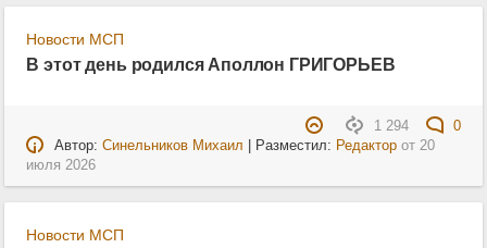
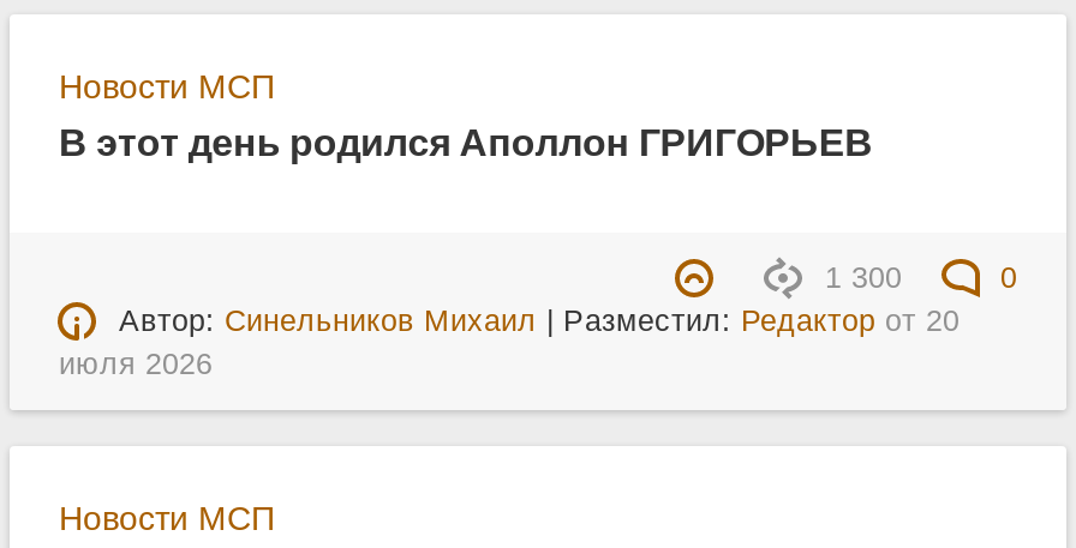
[369,119,408,134] 1 294 -> [815,263,902,296] 1 300

